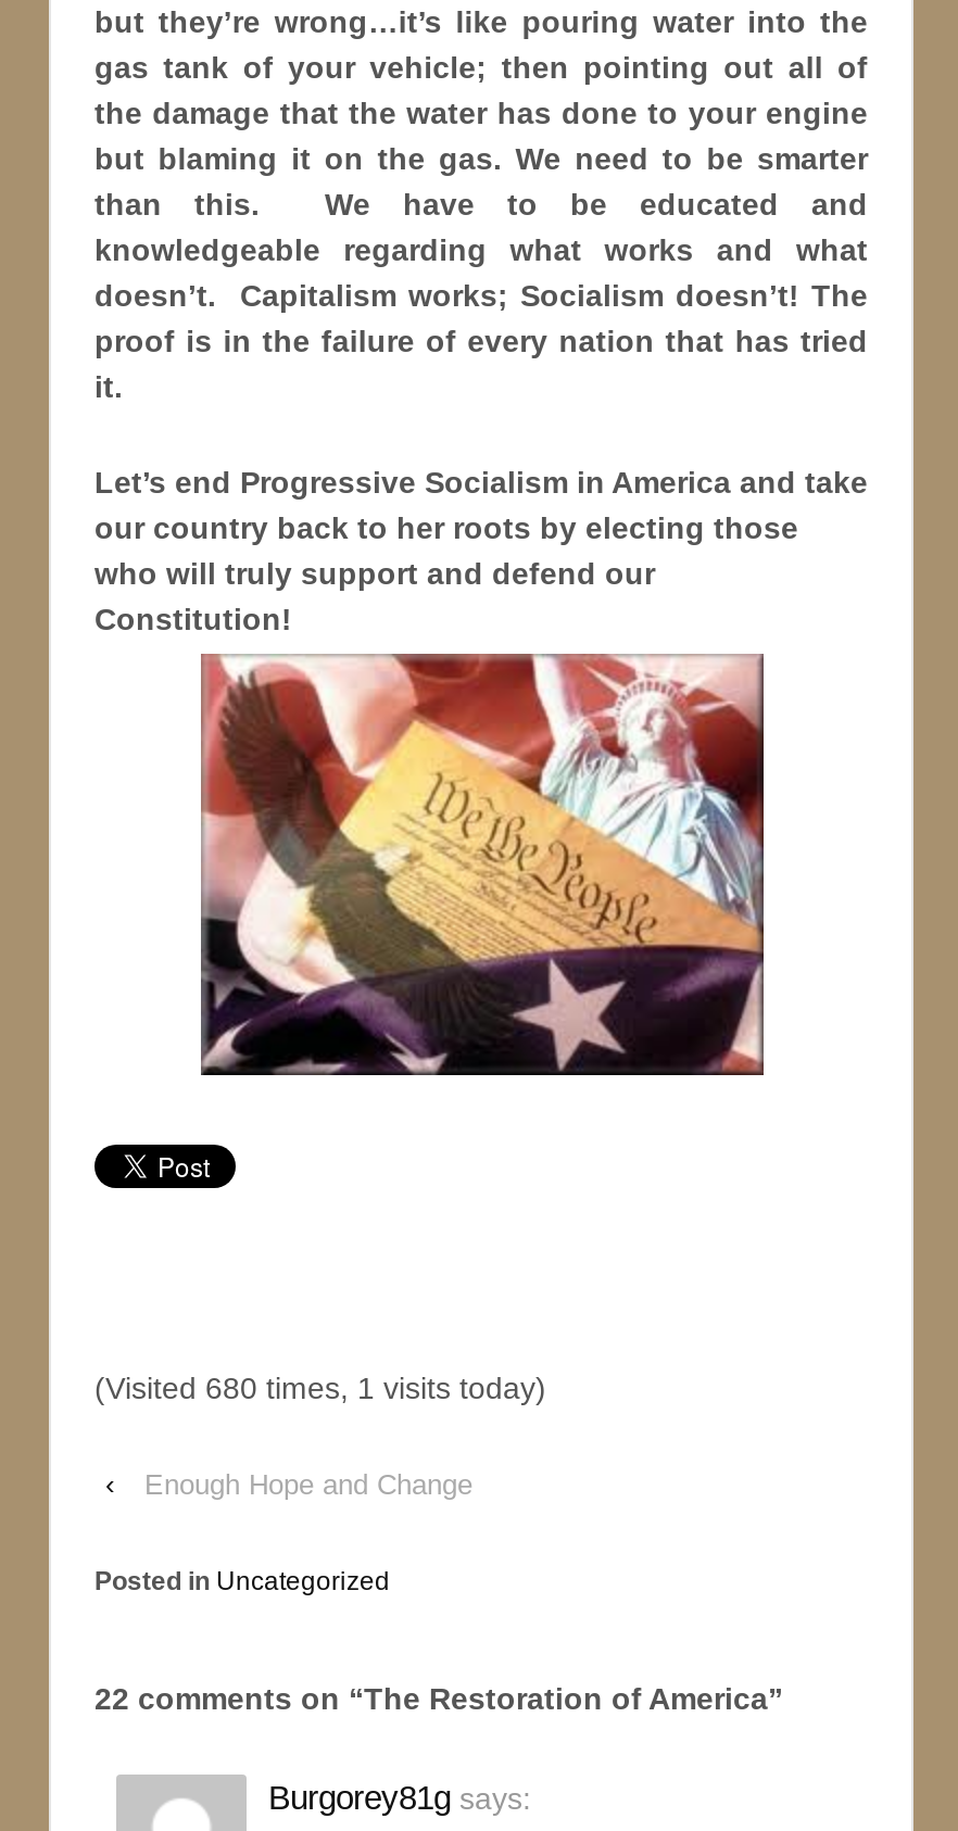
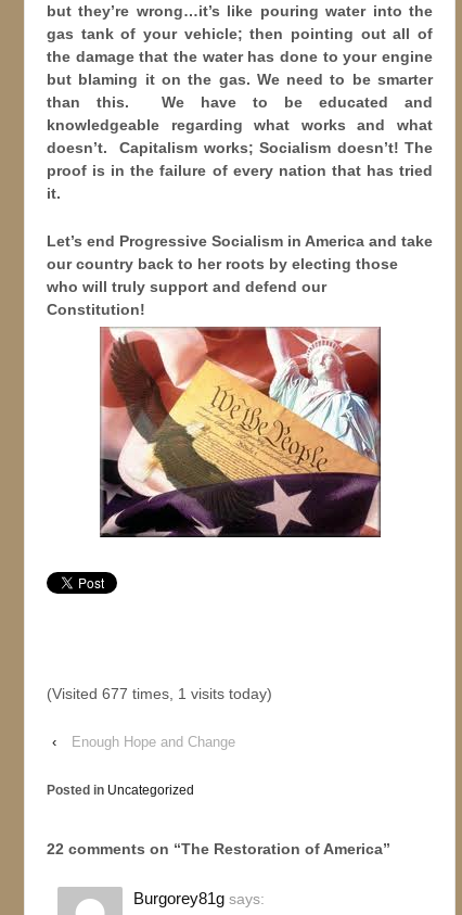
[94,1371,546,1406] (Visited 680 times, 1 visits today) -> [47,685,272,702] (Visited 677 times, 1 visits today)

